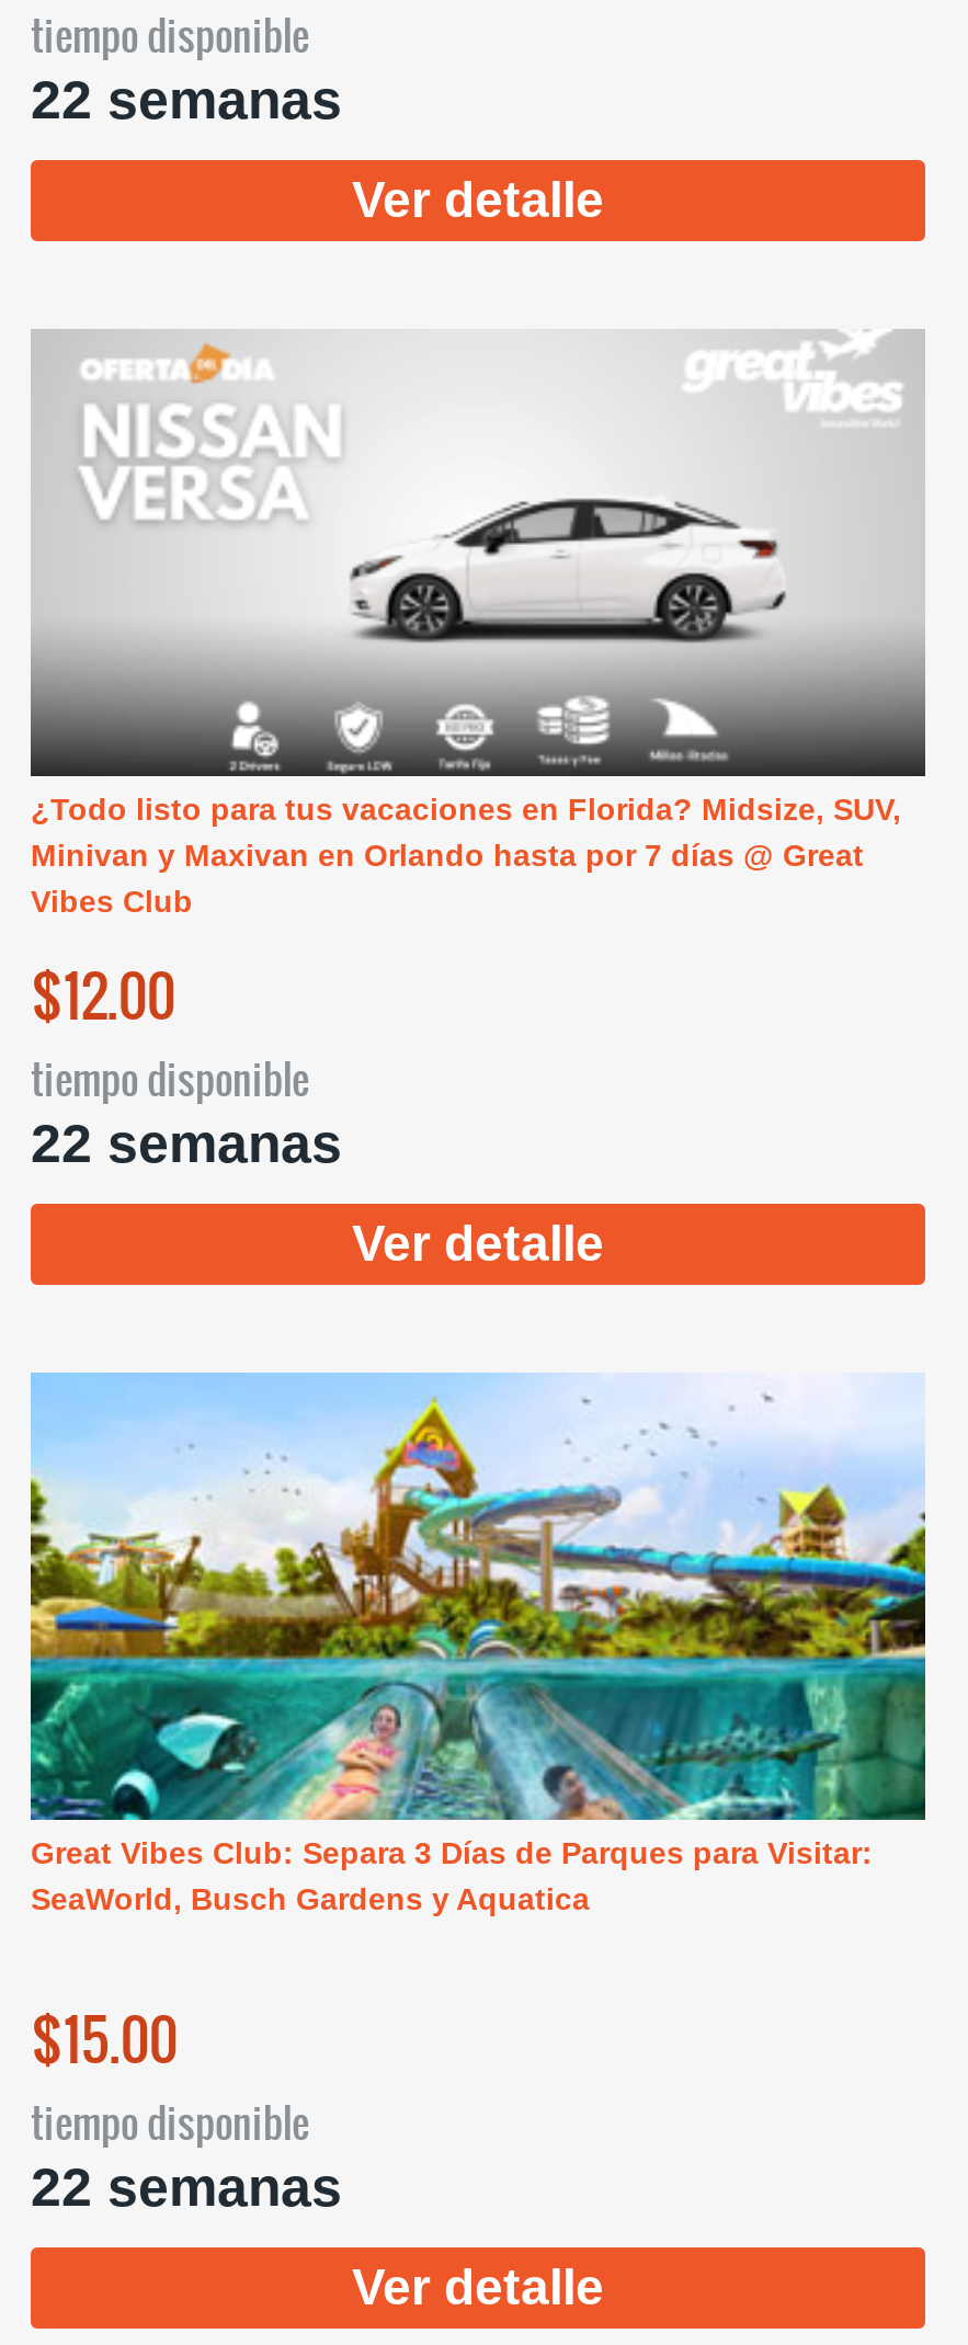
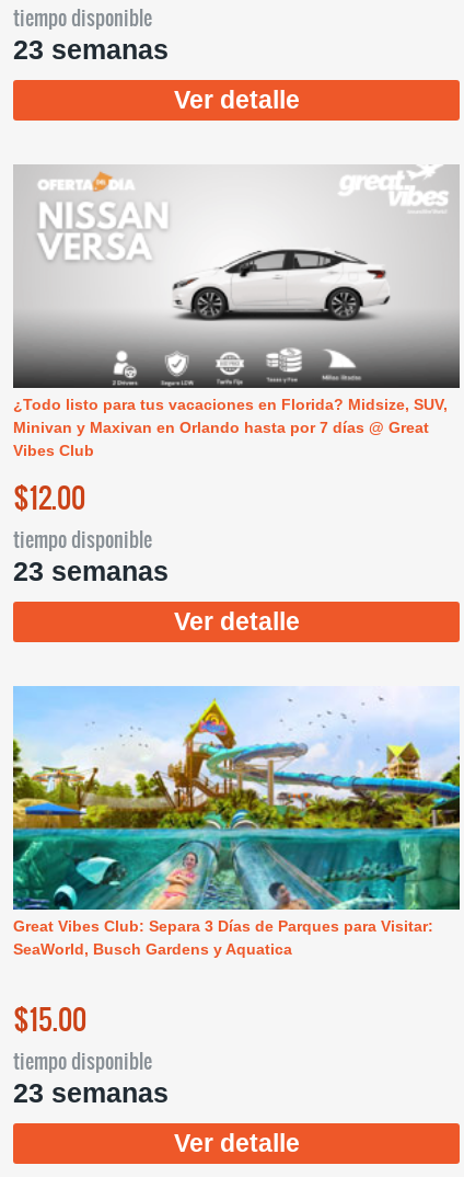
[31,69,342,130] 22 semanas -> [13,34,169,65] 23 semanas
[31,1113,342,1174] 22 semanas -> [13,556,169,587] 23 semanas
[31,2156,342,2218] 22 semanas -> [13,1078,169,1108] 23 semanas

